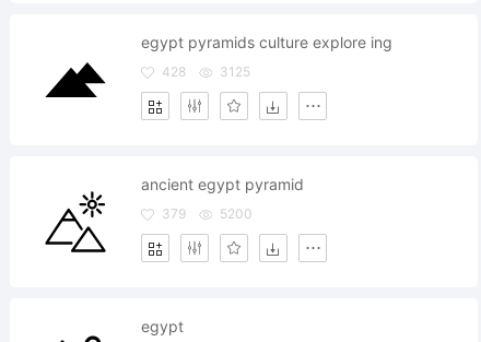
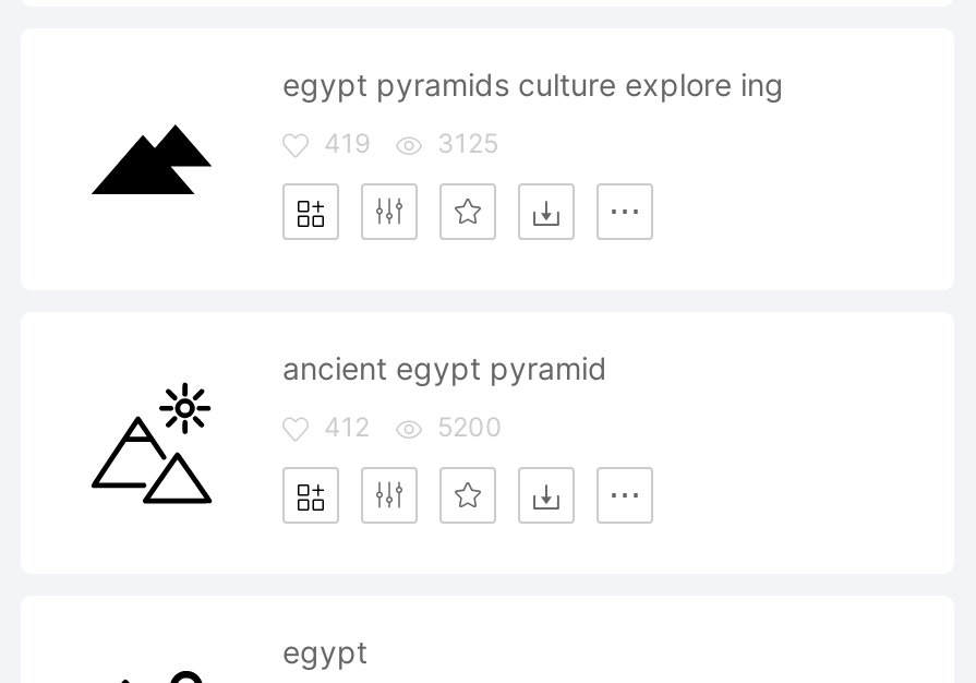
[162,63,186,80] 428 -> [324,127,370,159] 419
[162,205,186,222] 379 -> [324,410,370,443] 412

